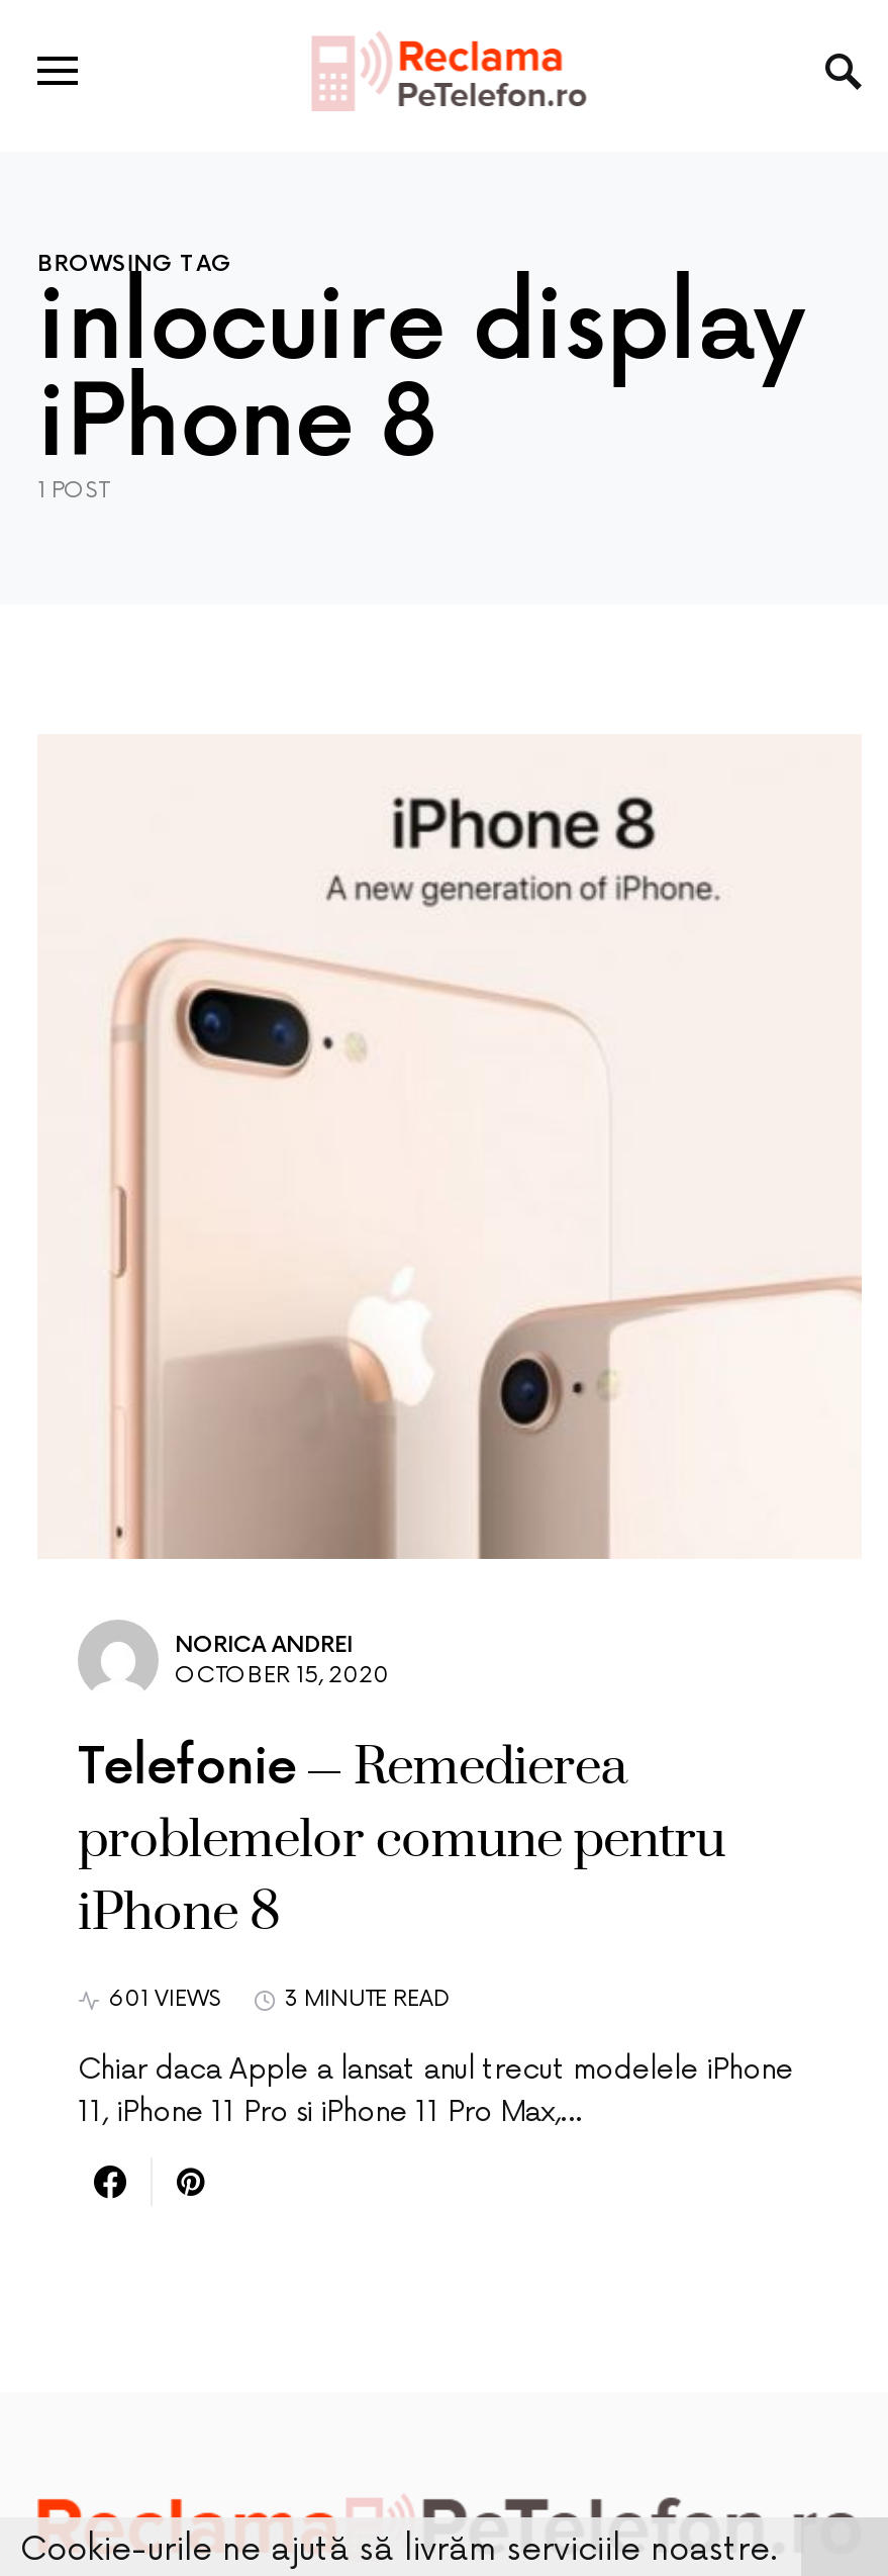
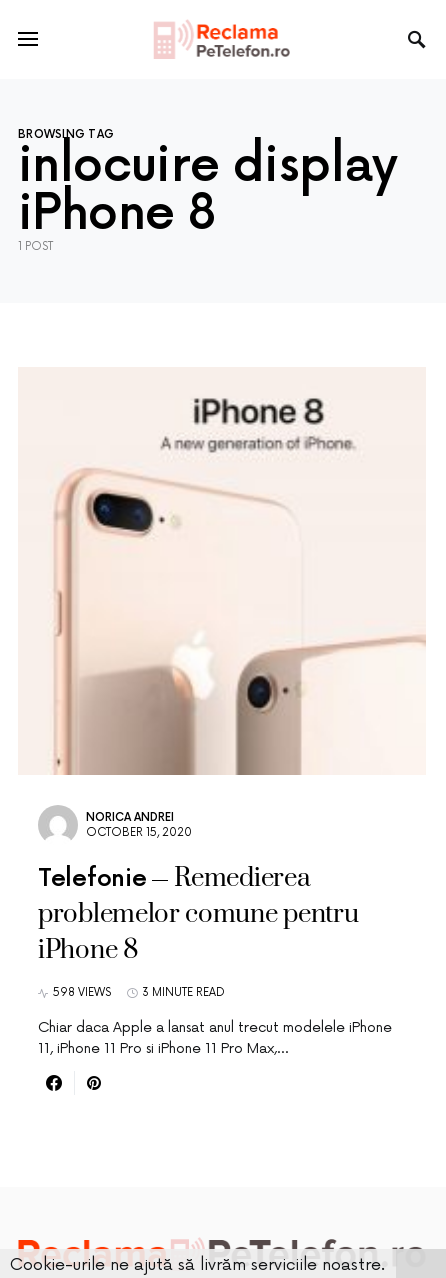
[108,1986,221,2012] 601 VIEWS -> [53,986,111,999] 598 VIEWS

